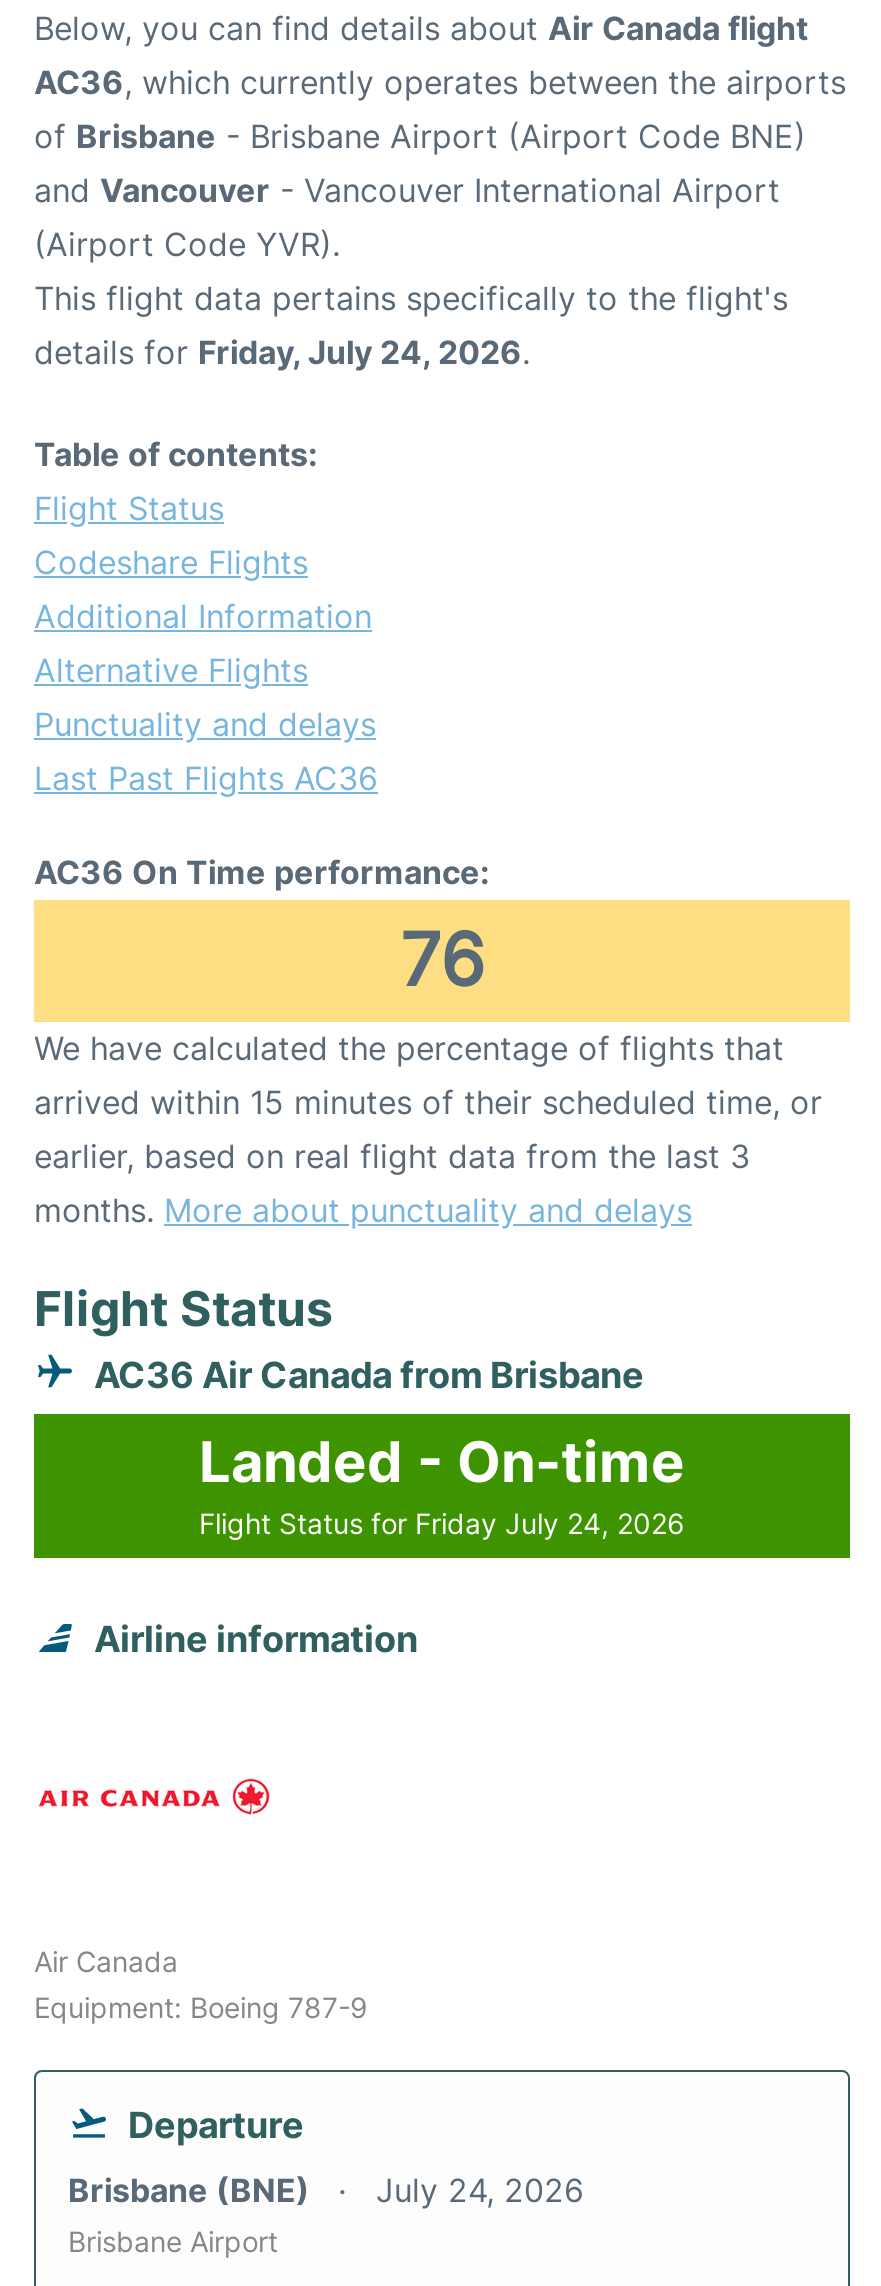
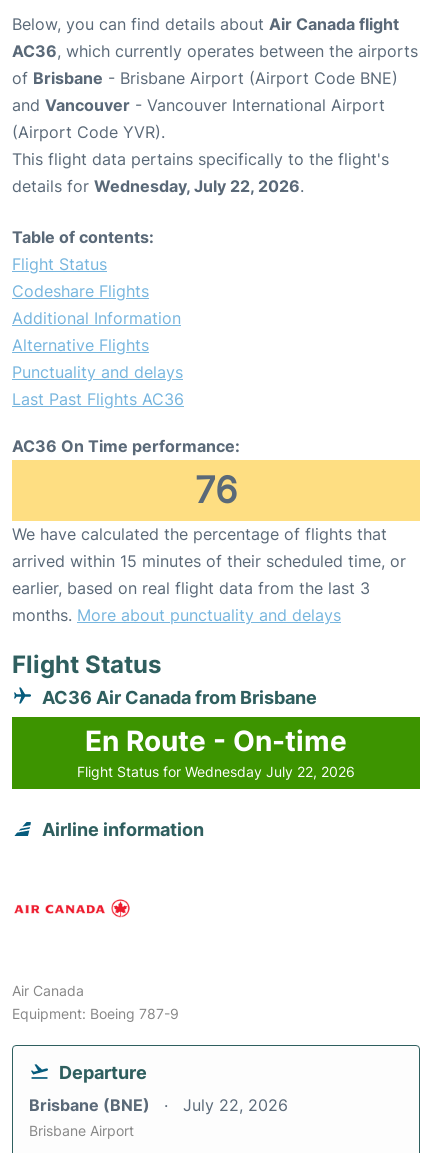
[34,332,530,372] details for Friday, July 24, 2026. -> [12,176,304,196] details for Wednesday, July 22, 2026.
[199,1428,685,1540] Landed - On-time | Flight Status for Friday July 24, 2026 -> [77,724,355,780] En Route - On-time | Flight Status for Wednesday July 22, 2026
[68,2170,584,2210] Brisbane (BNE) July 24, 2026 -> [29,1095,288,1115] Brisbane (BNE) July 22, 2026

